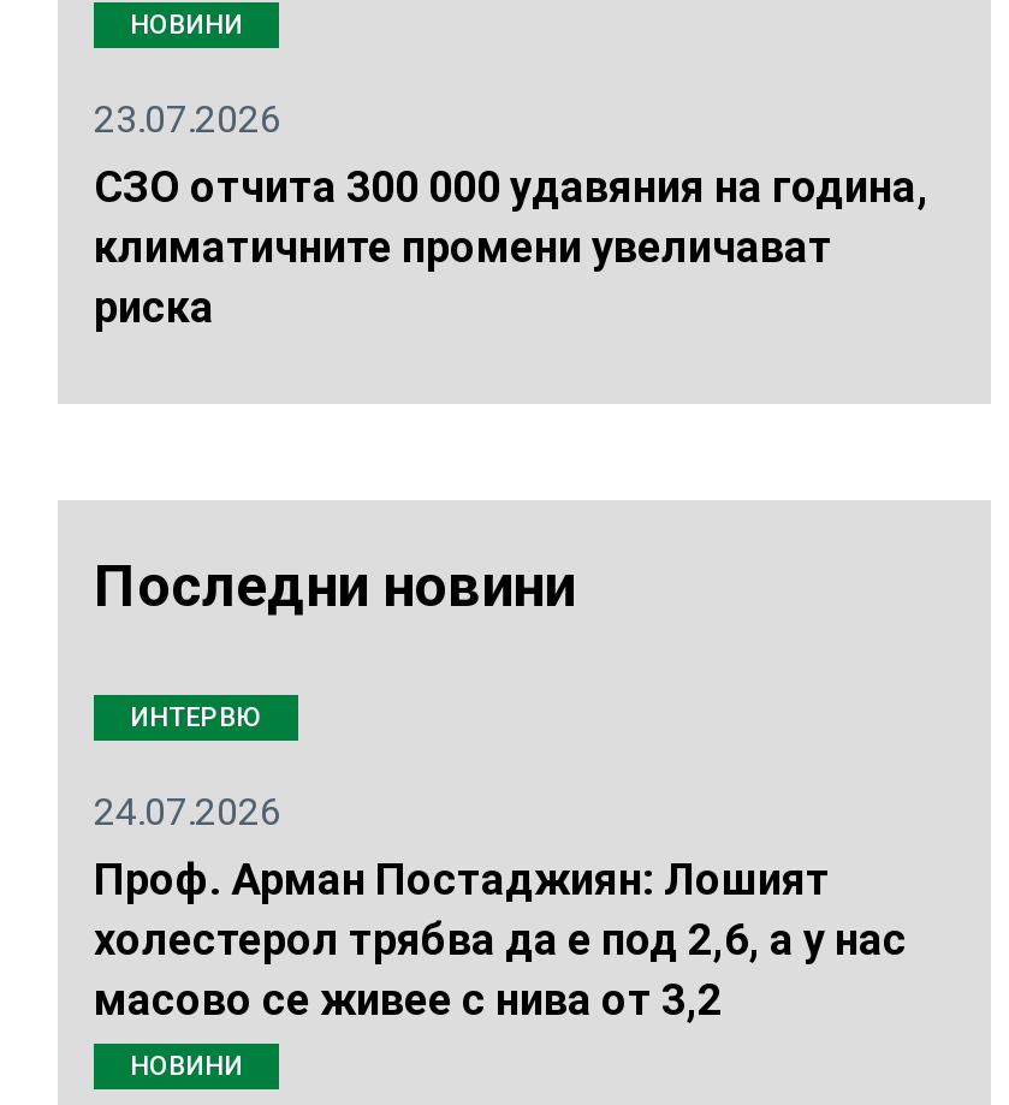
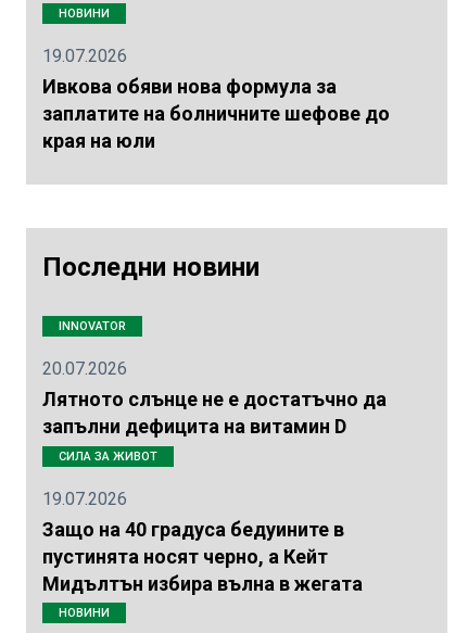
[94,97,928,333] 23.07.2026 | СЗО отчита 300 000 удавяния на година, | климатичните промени увеличават | риска -> [42,46,390,153] 19.07.2026 | Ивкова обяви нова формула за | заплатите на болничните шефове до | края на юли
[94,702,907,1025] ИНТЕРВЮ | 24.07.2026 | Проф. Арман Постаджиян: Лошият | холестерол трябва да е под 2,6, а у нас | масово се живее с нива от 3,2 -> [42,319,387,595] INNOVATOR | 20.07.2026 | Лятното слънце не е достатъчно да | запълни дефицита на витамин D | СИЛА ЗА ЖИВОТ | 19.07.2026 | Защо на 40 градуса бедуините в | пустинята носят черно, а Кейт | Мидълтън избира вълна в жегата

